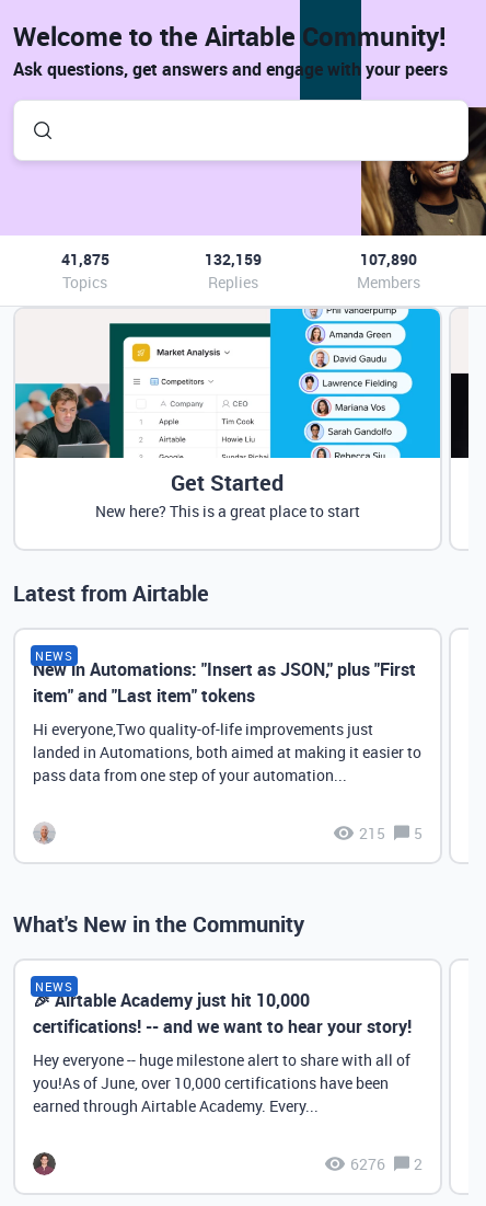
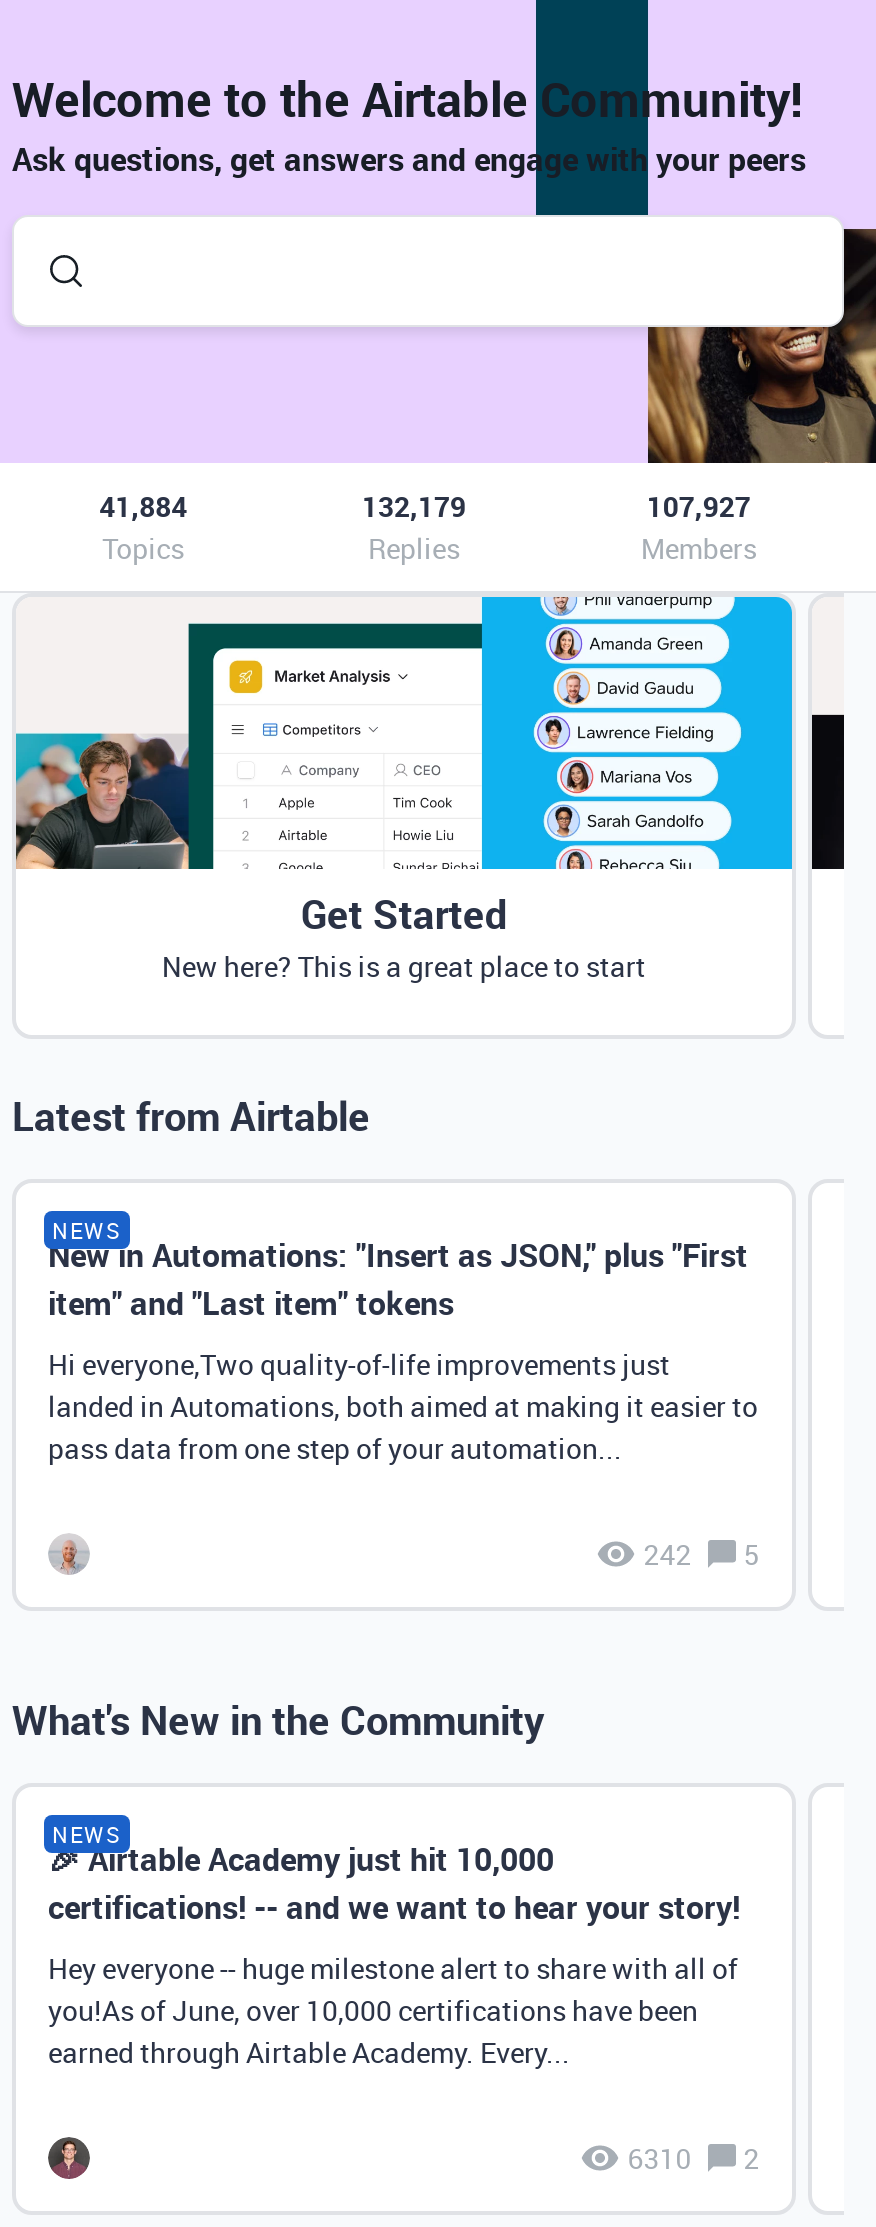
[61,249,109,269] 41,875 -> [99,487,187,525] 41,884
[205,249,262,269] 132,159 -> [362,487,466,525] 132,179
[360,249,417,269] 107,890 -> [647,487,751,525] 107,927
[359,823,422,843] 215 5 -> [644,1535,760,1573] 242 5
[350,1153,422,1174] 6276 2 -> [628,2139,760,2177] 6310 2

